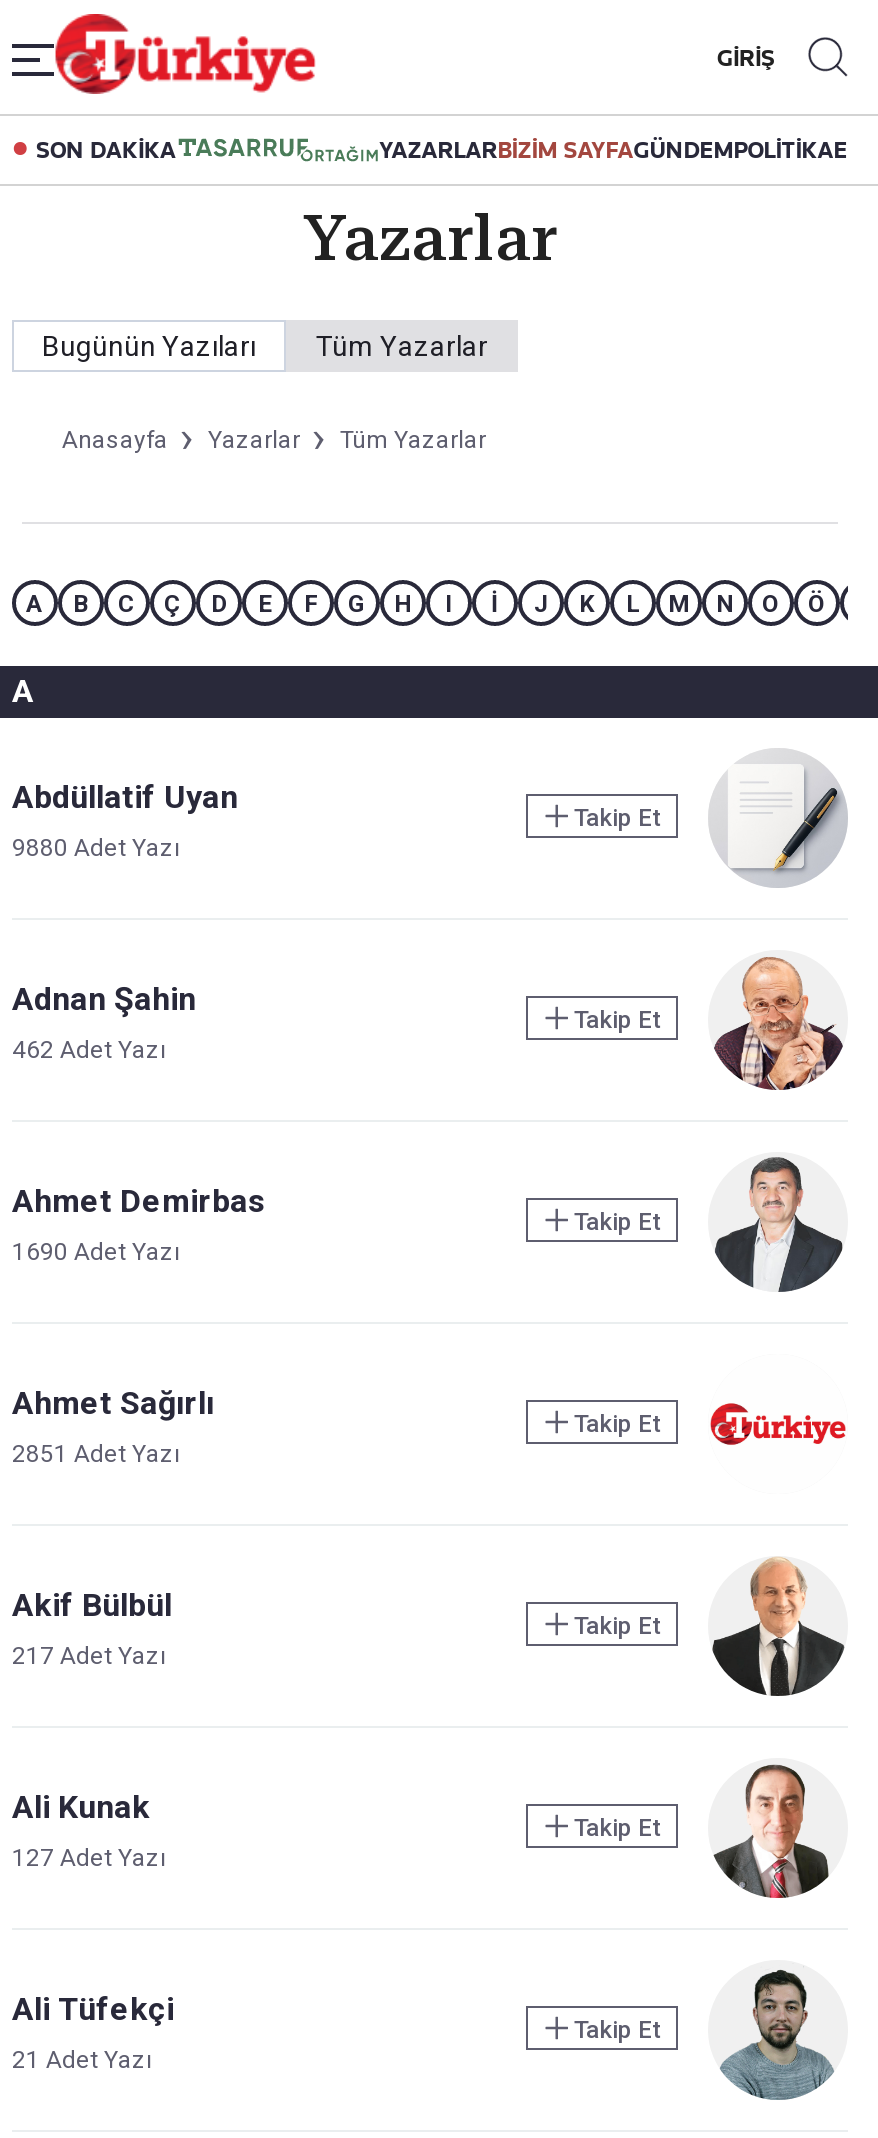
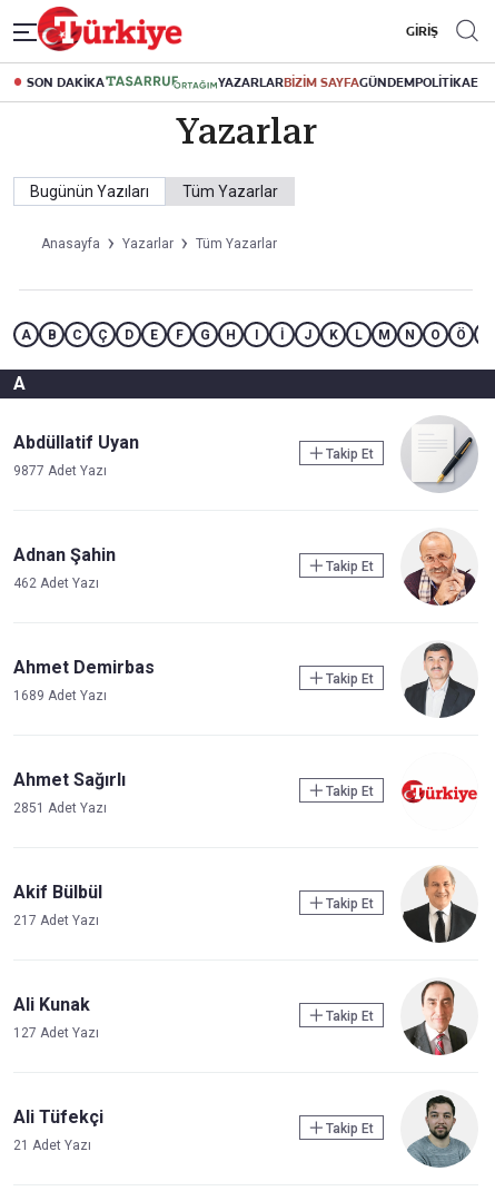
[12,833,180,861] 9880 Adet Yazı -> [13,462,107,478] 9877 Adet Yazı
[12,1237,180,1265] 1690 Adet Yazı -> [13,687,107,703] 1689 Adet Yazı

